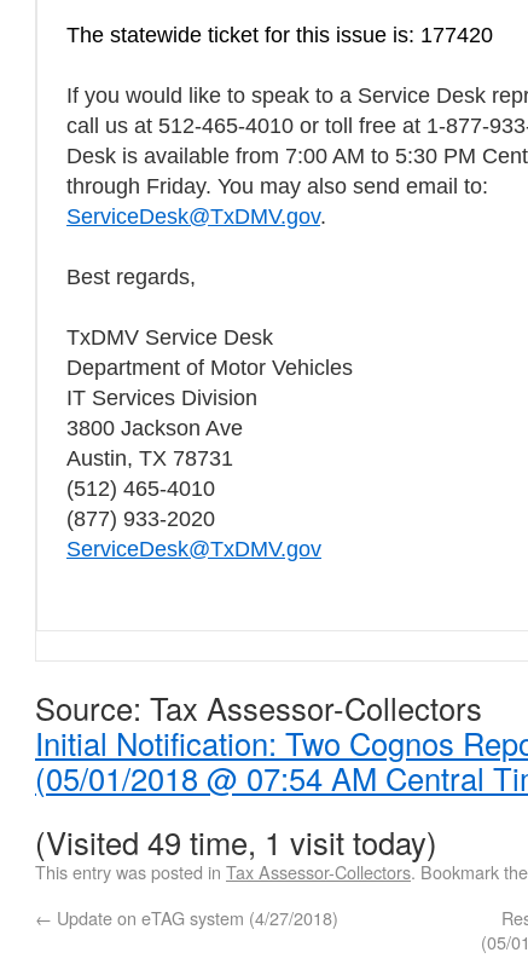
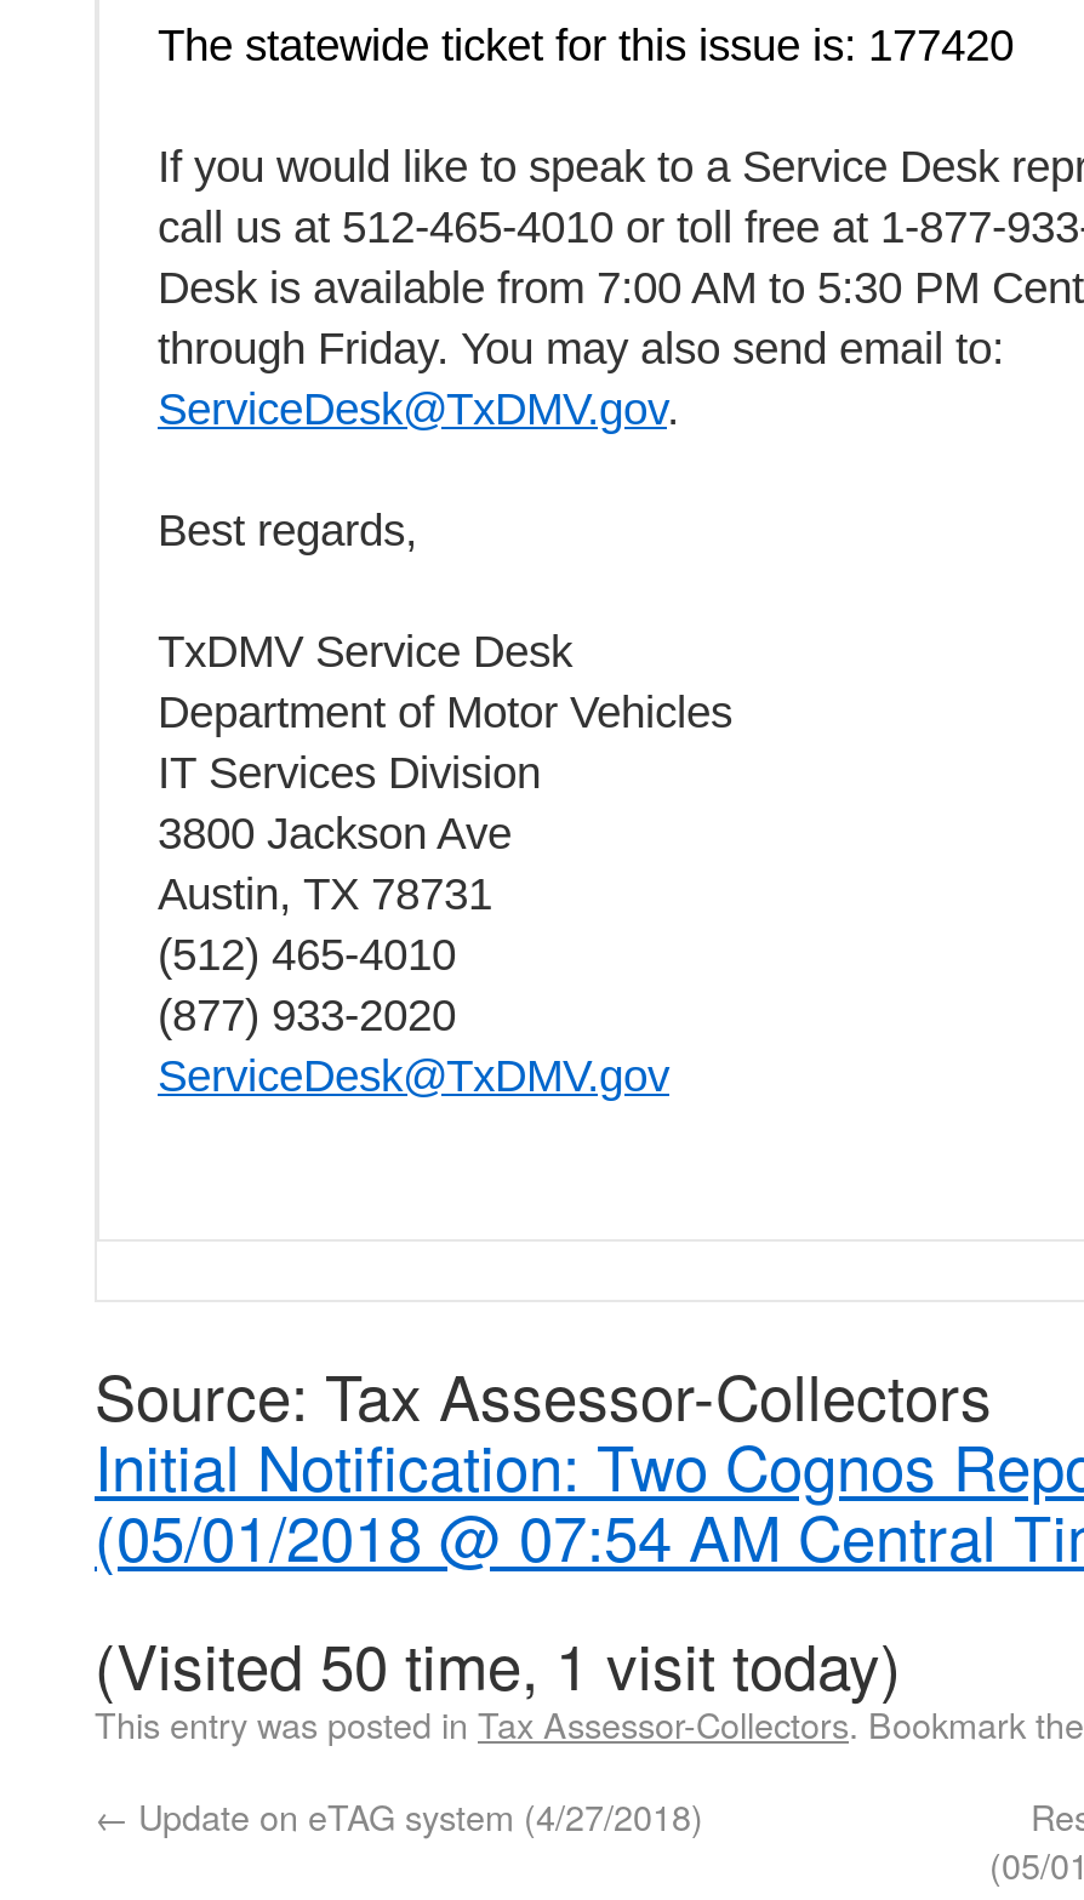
[35,820,437,864] (Visited 49 time, 1 visit today) -> [95,1620,902,1707] (Visited 50 time, 1 visit today)

